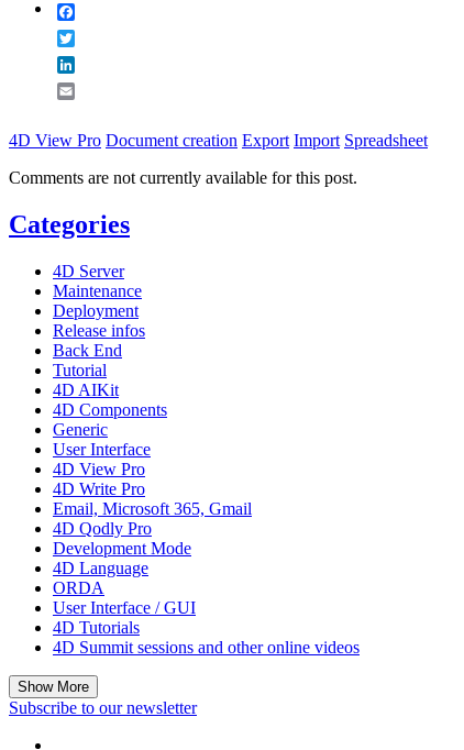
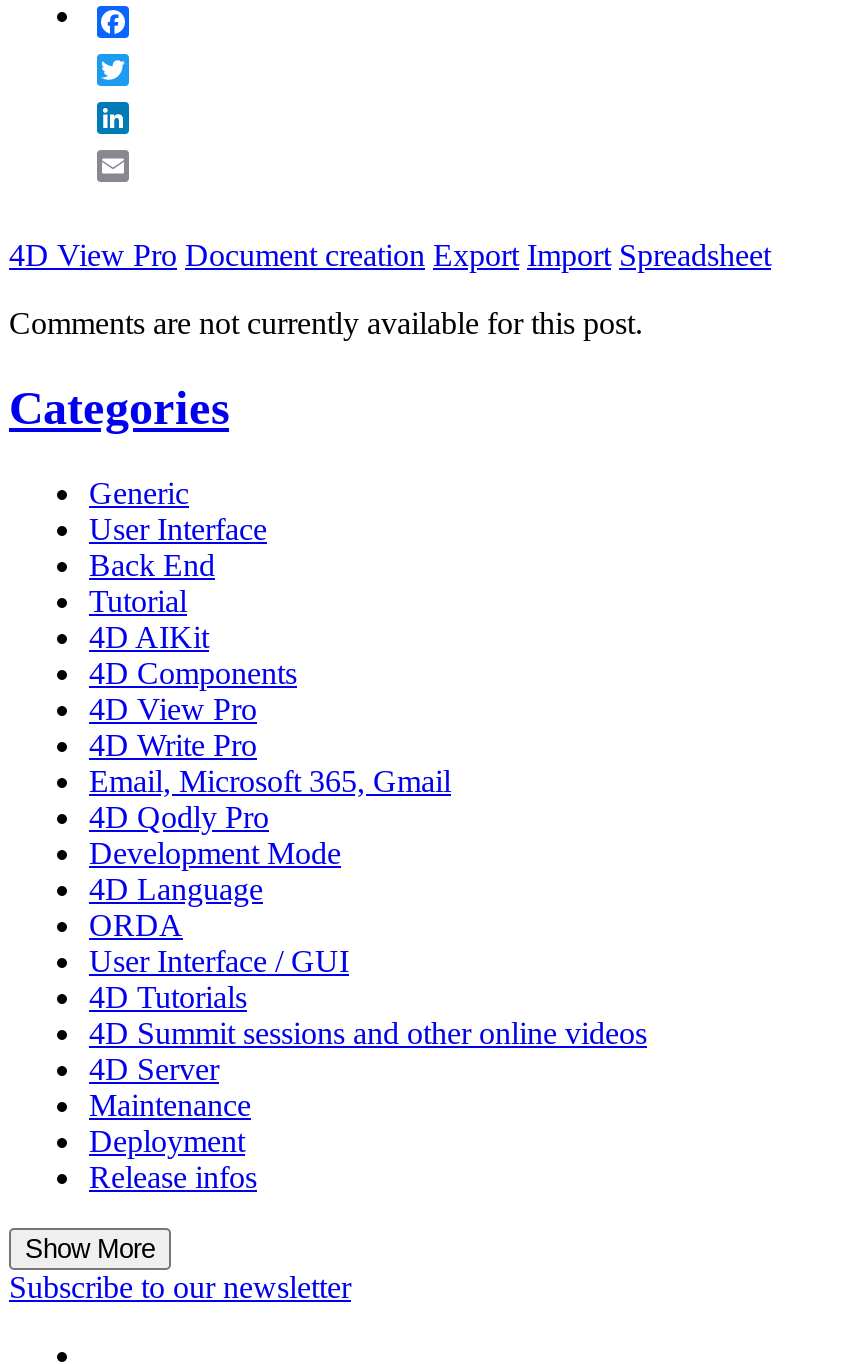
moved [53,262,145,340] -> [89,1052,257,1194]: 4D Server | Maintenance | Deployment | Release infos
moved [53,341,167,419] -> [89,548,297,690]: Back End | Tutorial | 4D AIKit | 4D Components
moved [53,420,151,459] -> [89,476,267,546]: Generic | User Interface
moved [53,460,360,657] -> [89,692,647,1050]: 4D View Pro | 4D Write Pro | Email, Microsoft 365, Gmail | ... | 4D Tutorials | 4D Summit sessions and other online videos

